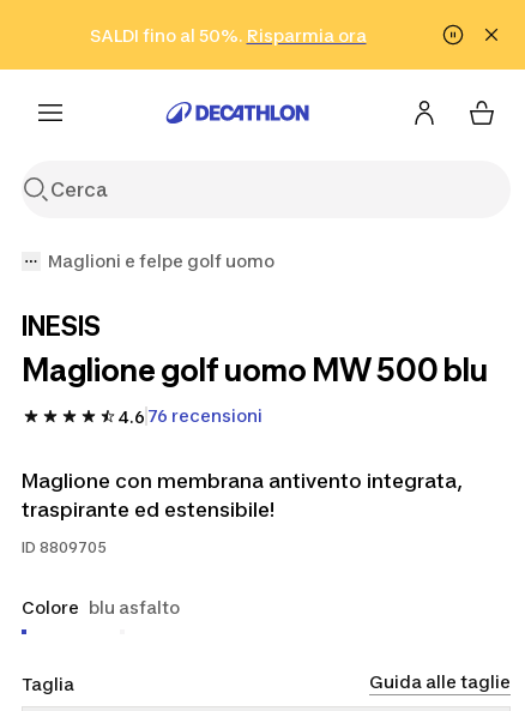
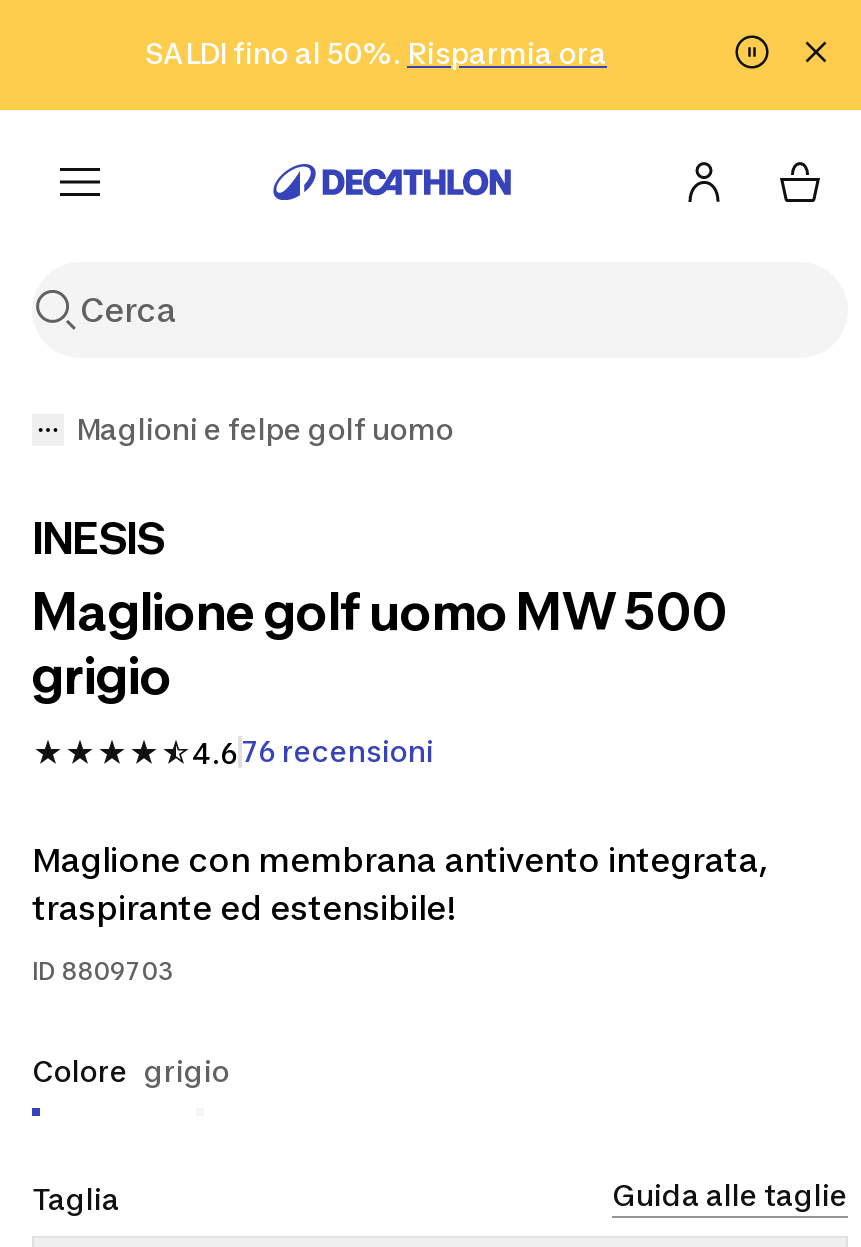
[22,351,488,388] Maglione golf uomo MW 500 blu -> [32,580,728,706] Maglione golf uomo MW 500 | grigio
[22,538,107,556] ID 8809705 -> [32,956,172,986] ID 8809703
[22,597,180,617] Colore blu asfalto -> [32,1054,230,1088] Colore grigio

